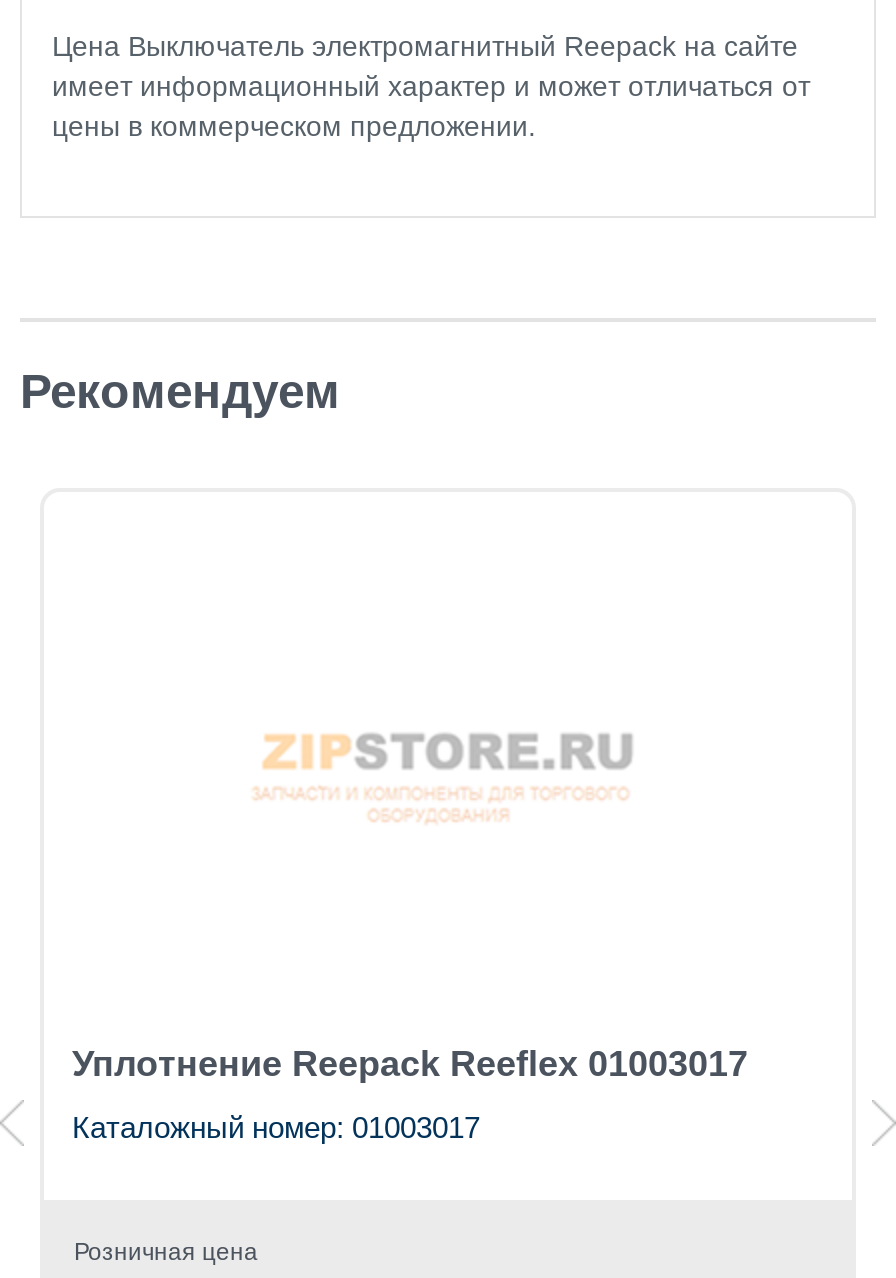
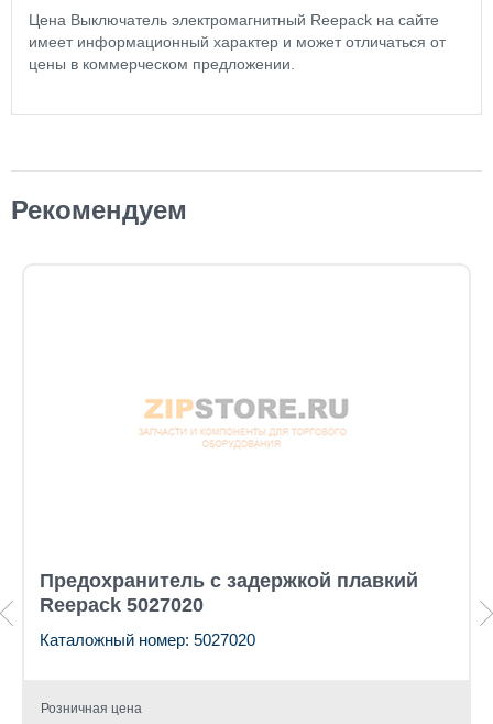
[72,1044,748,1084] Уплотнение Reepack Reeflex 01003017 -> [40,570,418,616] Предохранитель с задержкой плавкий | Reepack 5027020
[72,1110,480,1144] Каталожный номер: 01003017 -> [40,630,255,649] Каталожный номер: 5027020

